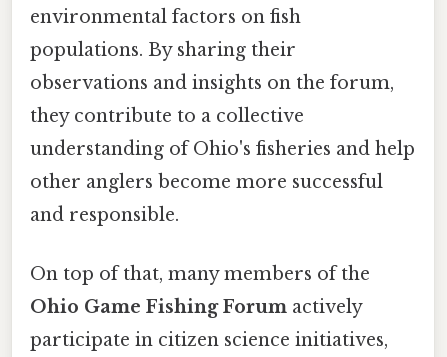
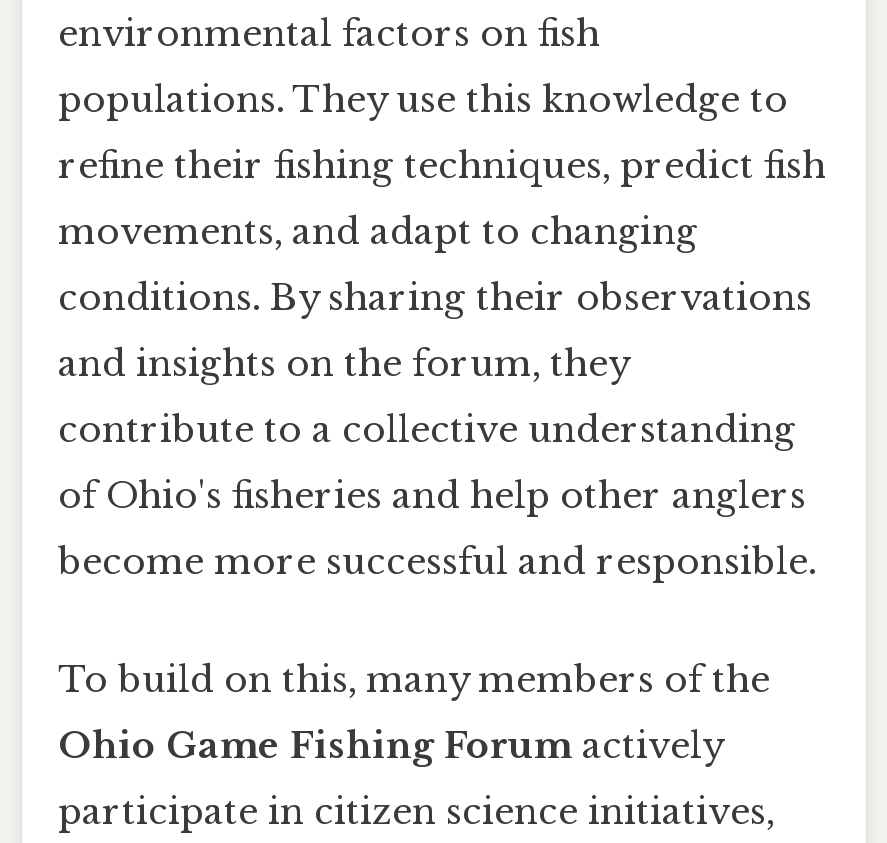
[30,39,415,285] populations. By sharing their | observations and insights on the forum, | they contribute to a collective | understanding of Ohio's fisheries and help | other anglers become more successful | and responsible. | On top of that, many members of the -> [58,77,826,702] populations. They use this knowledge to | refine their fishing techniques, predict fish | movements, and adapt to changing | conditions. By sharing their observations | and insights on the forum, they | contribute to a collective understanding | of Ohio's fisheries and help other anglers | become more successful and responsible. | To build on this, many members of the

